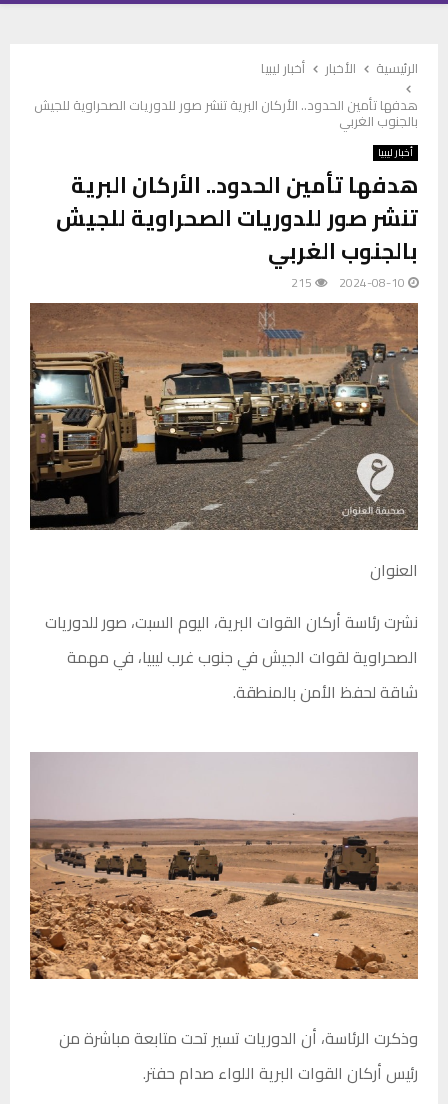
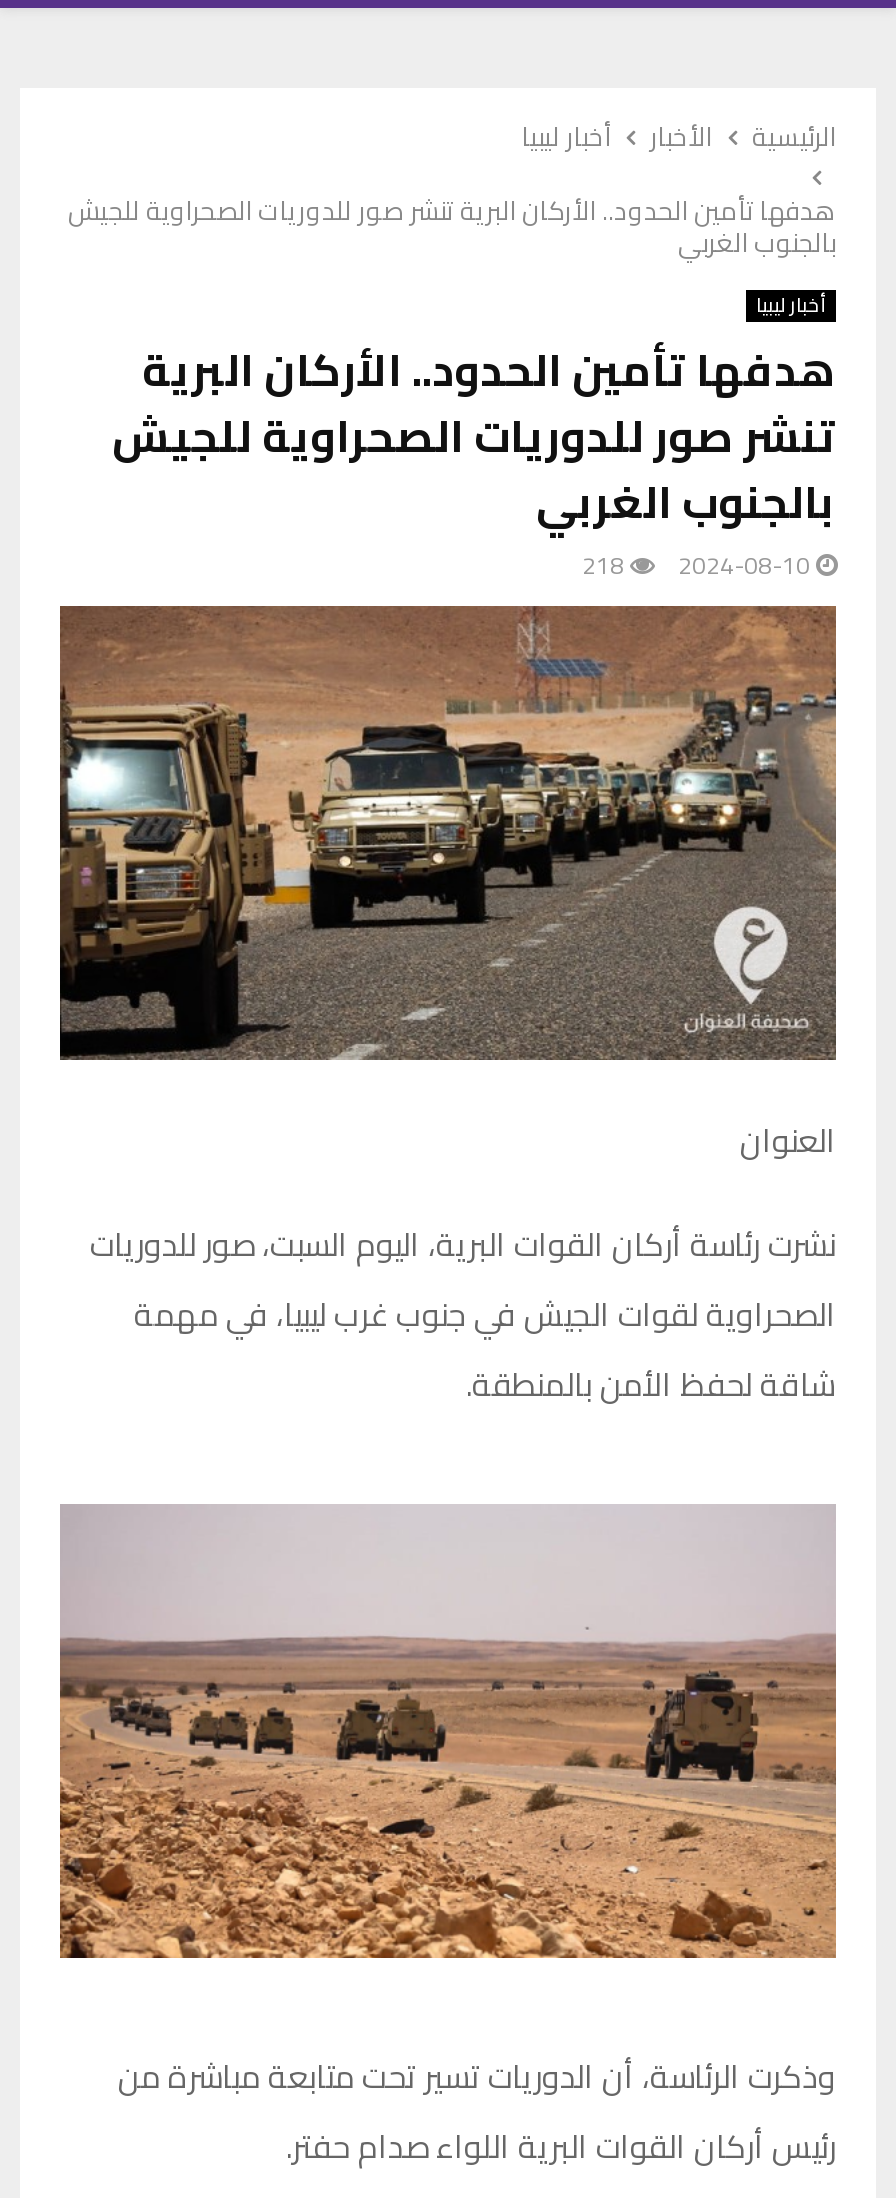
[291,271,405,294] 215 2024-08-10 -> [582,542,810,588] 218 2024-08-10

